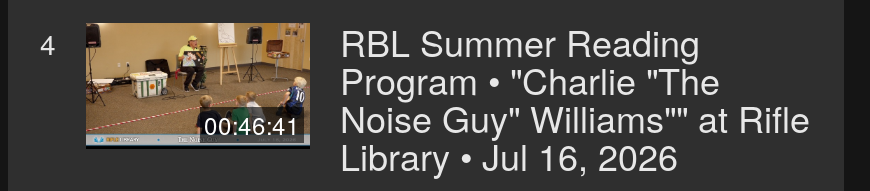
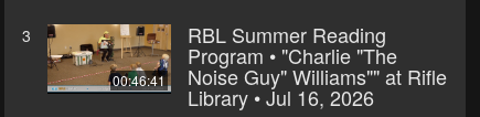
[40,23,56,63] 4 -> [22,24,31,46] 3

